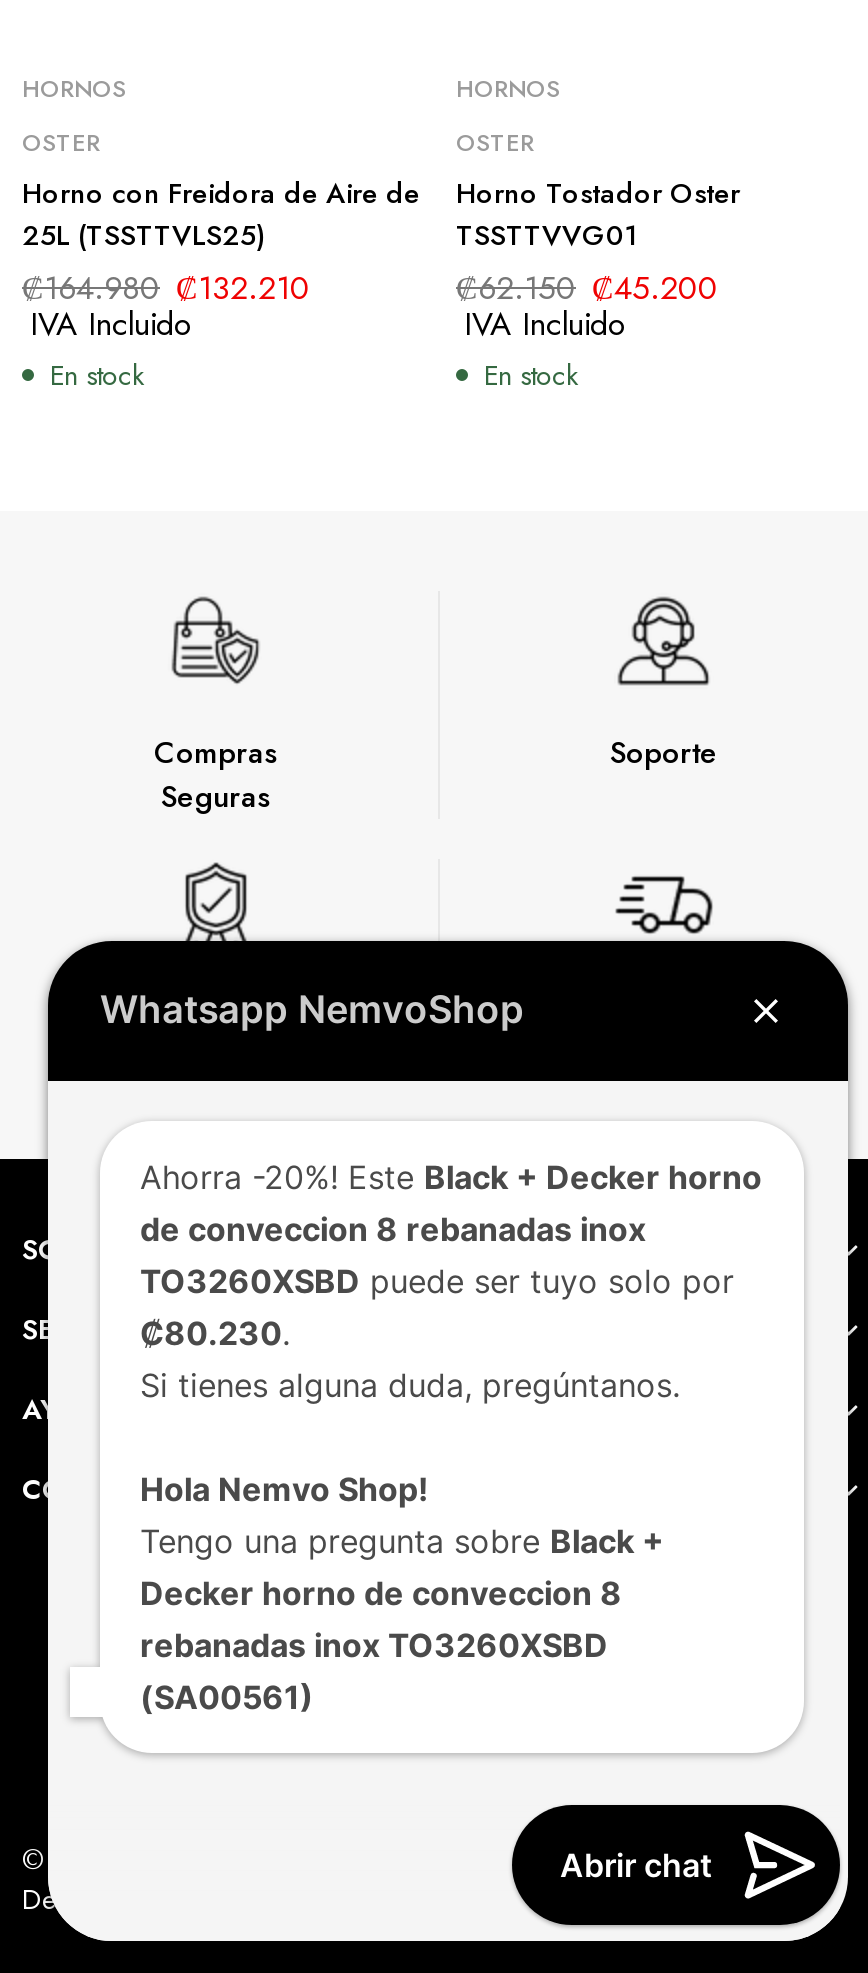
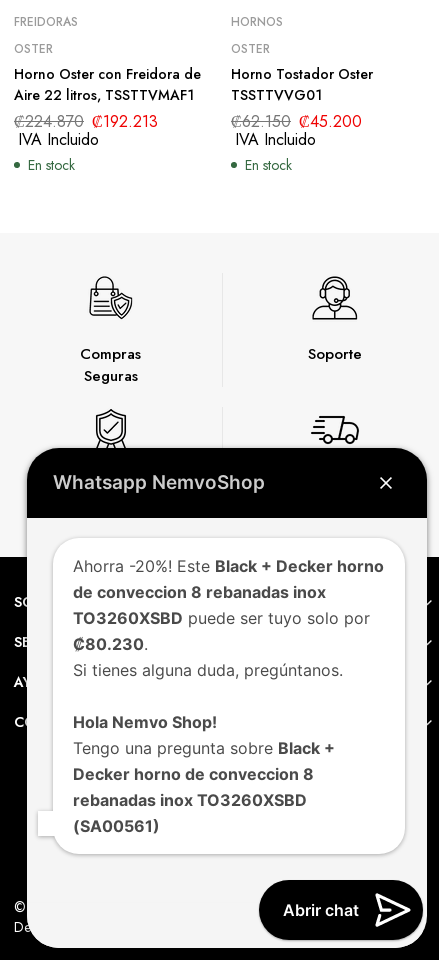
[22,71,126,107] HORNOS -> [14,13,78,31] FREIDORAS
[22,173,420,311] Horno con Freidora de Aire de | 25L (TSSTTVLS25) | ₡164.980 ₡132.210 -> [14,64,201,133] Horno Oster con Freidora de | Aire 22 litros, TSSTTVMAF1 | ₡224.870 ₡192.213

